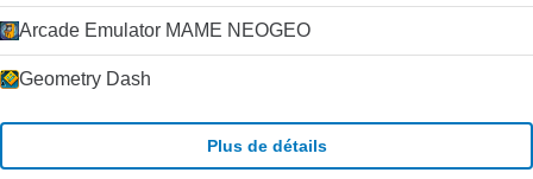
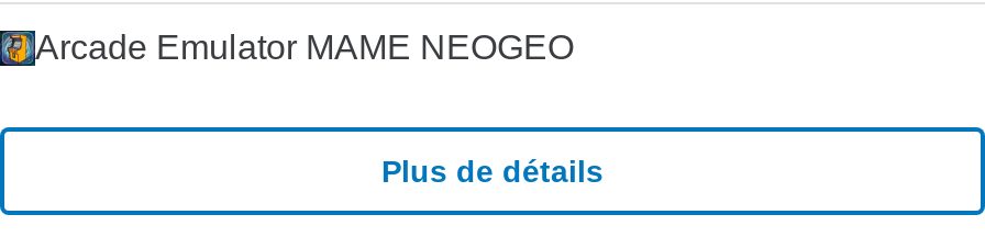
[19,69,151,89] Geometry Dash -> none

